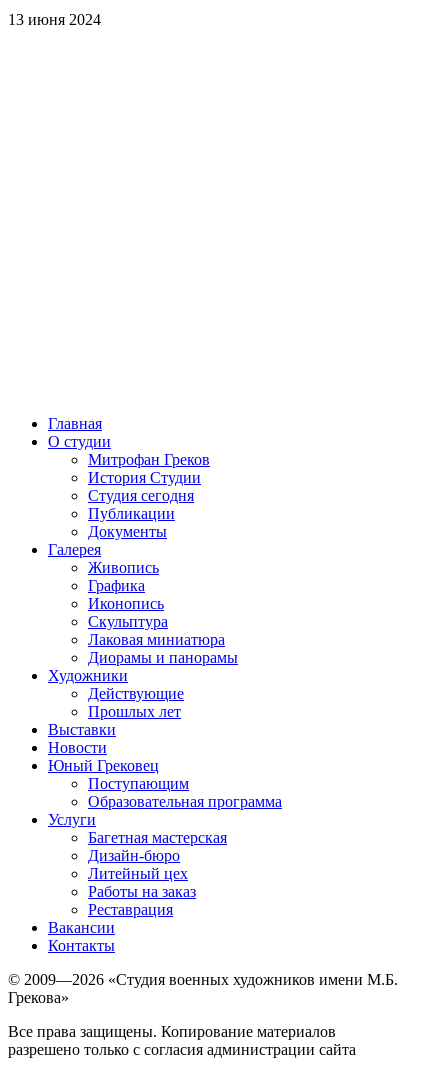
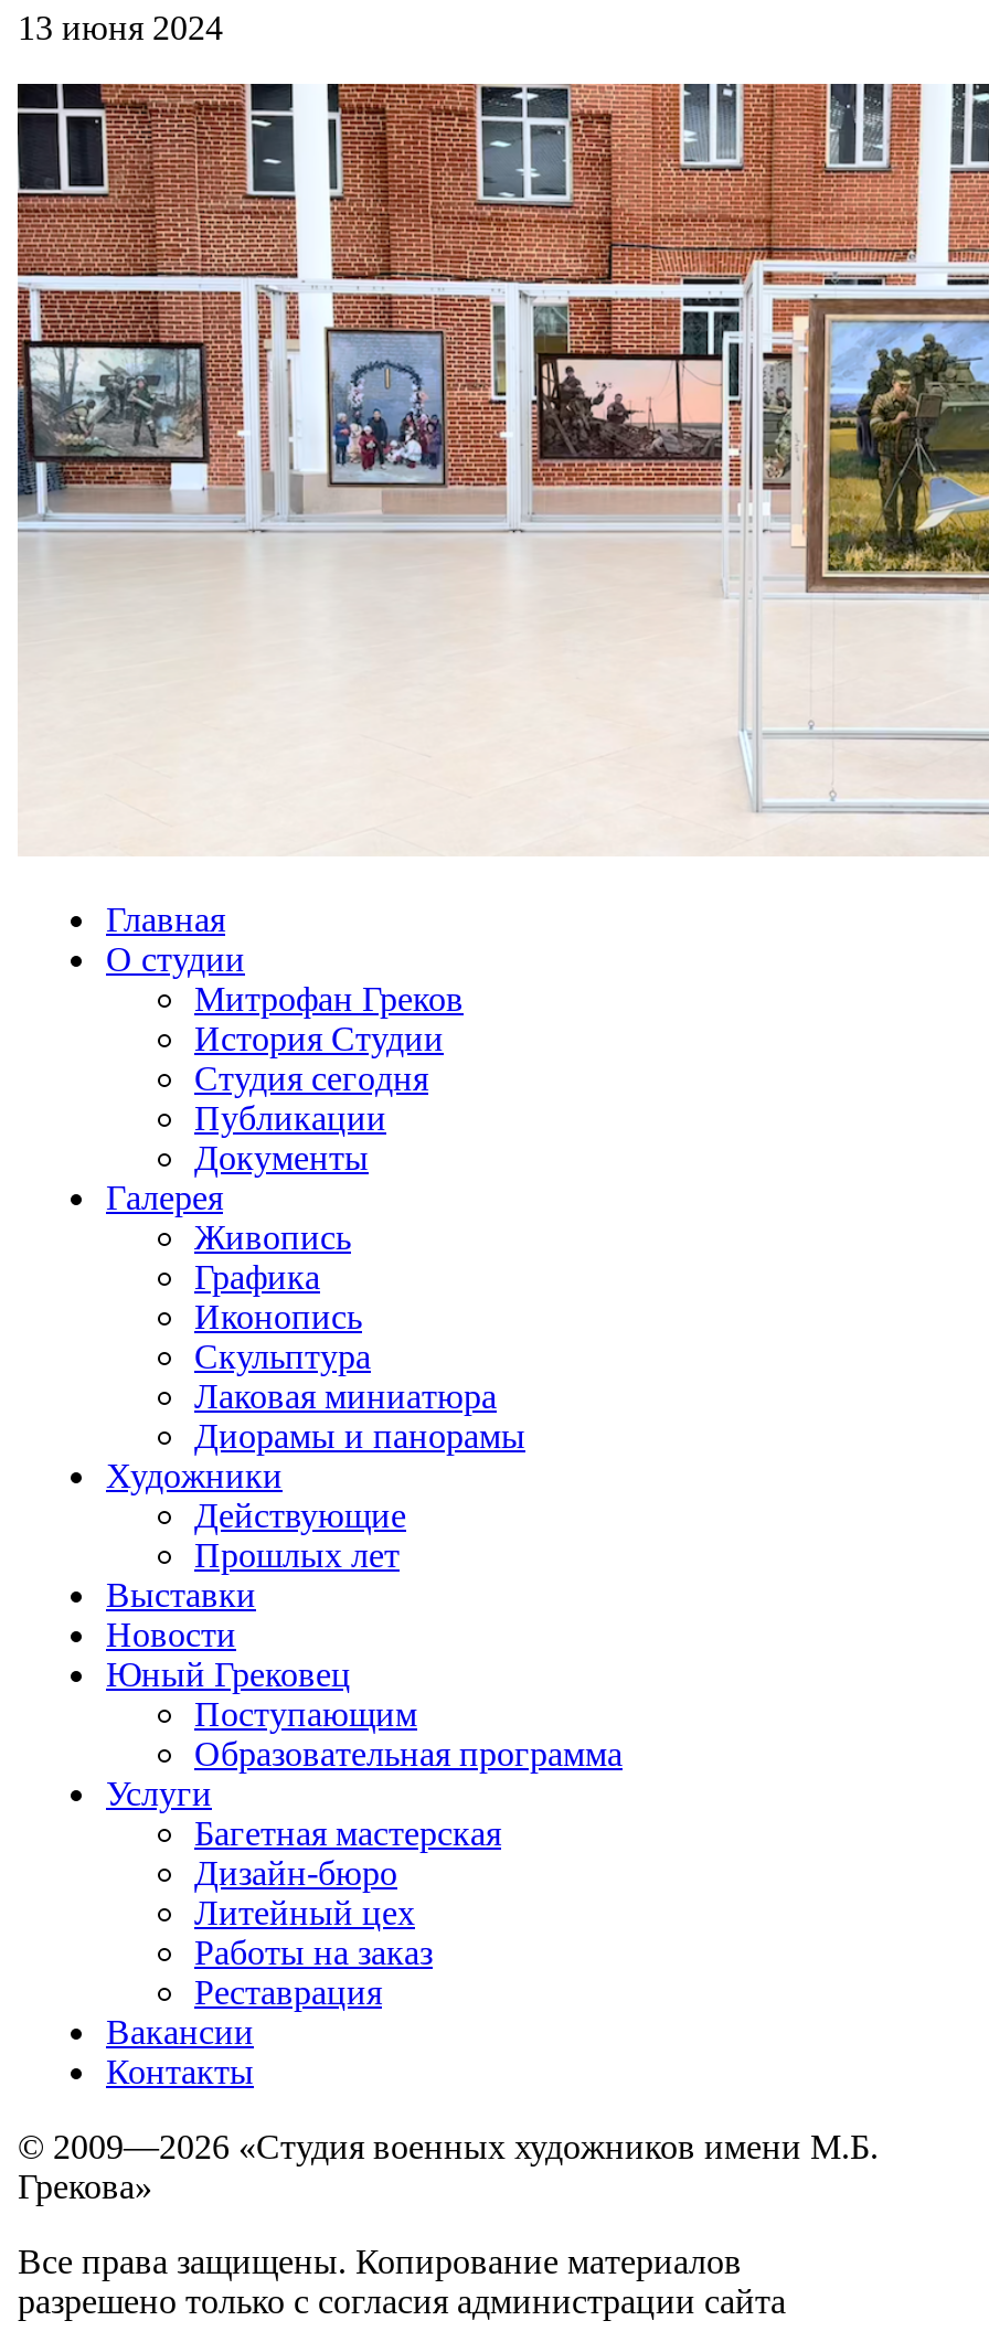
none -> [15,82,982,856] [image]

